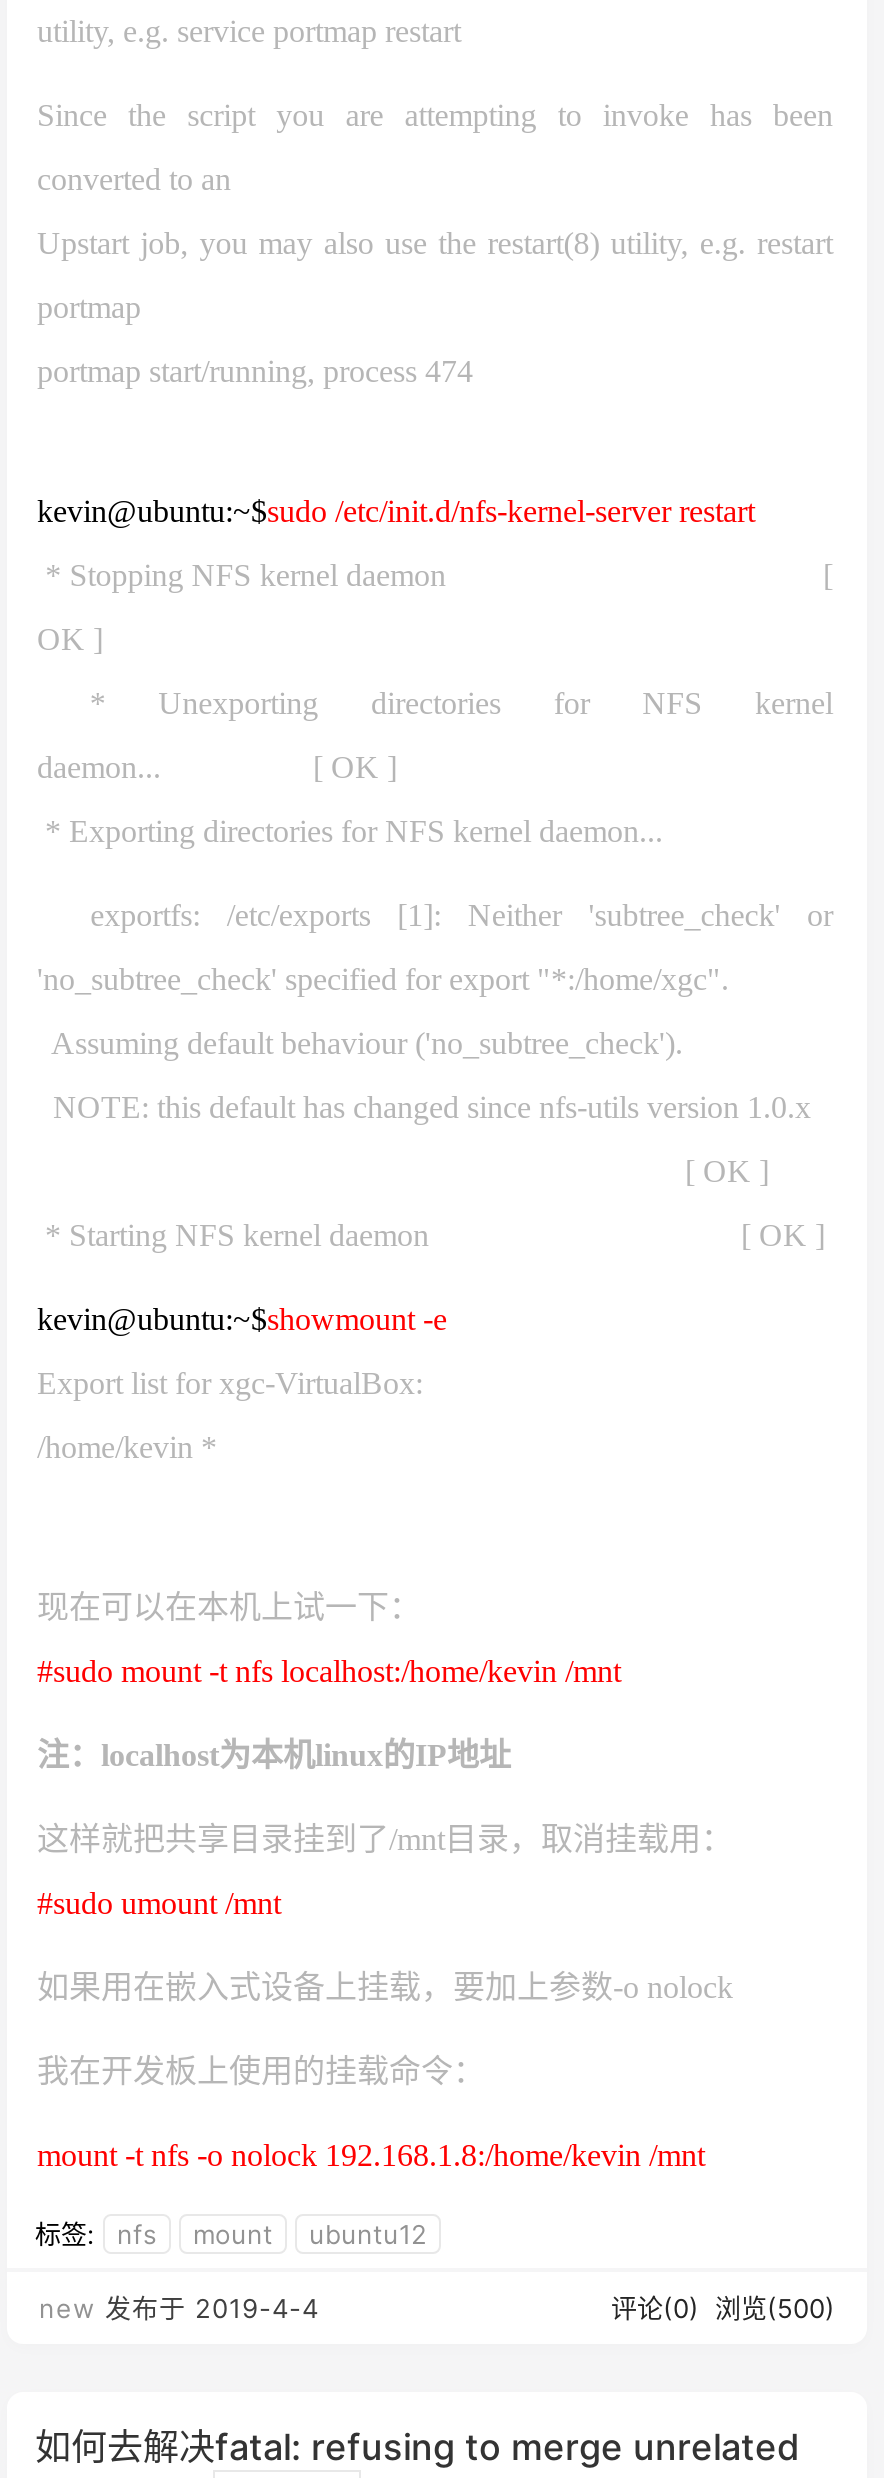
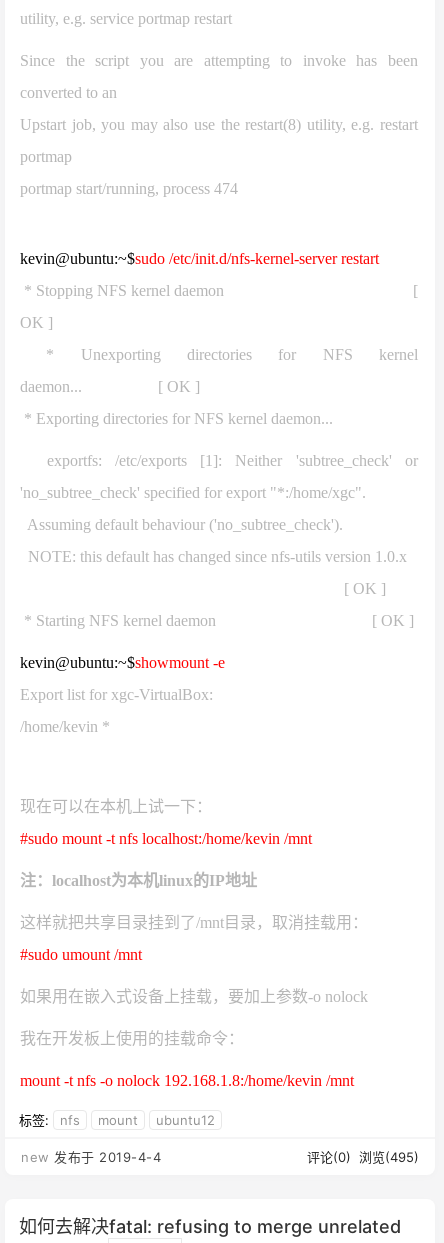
[611,2291,835,2323] 评论(0) 浏览(500) -> [307,1149,419,1165] 评论(0) 浏览(495)

